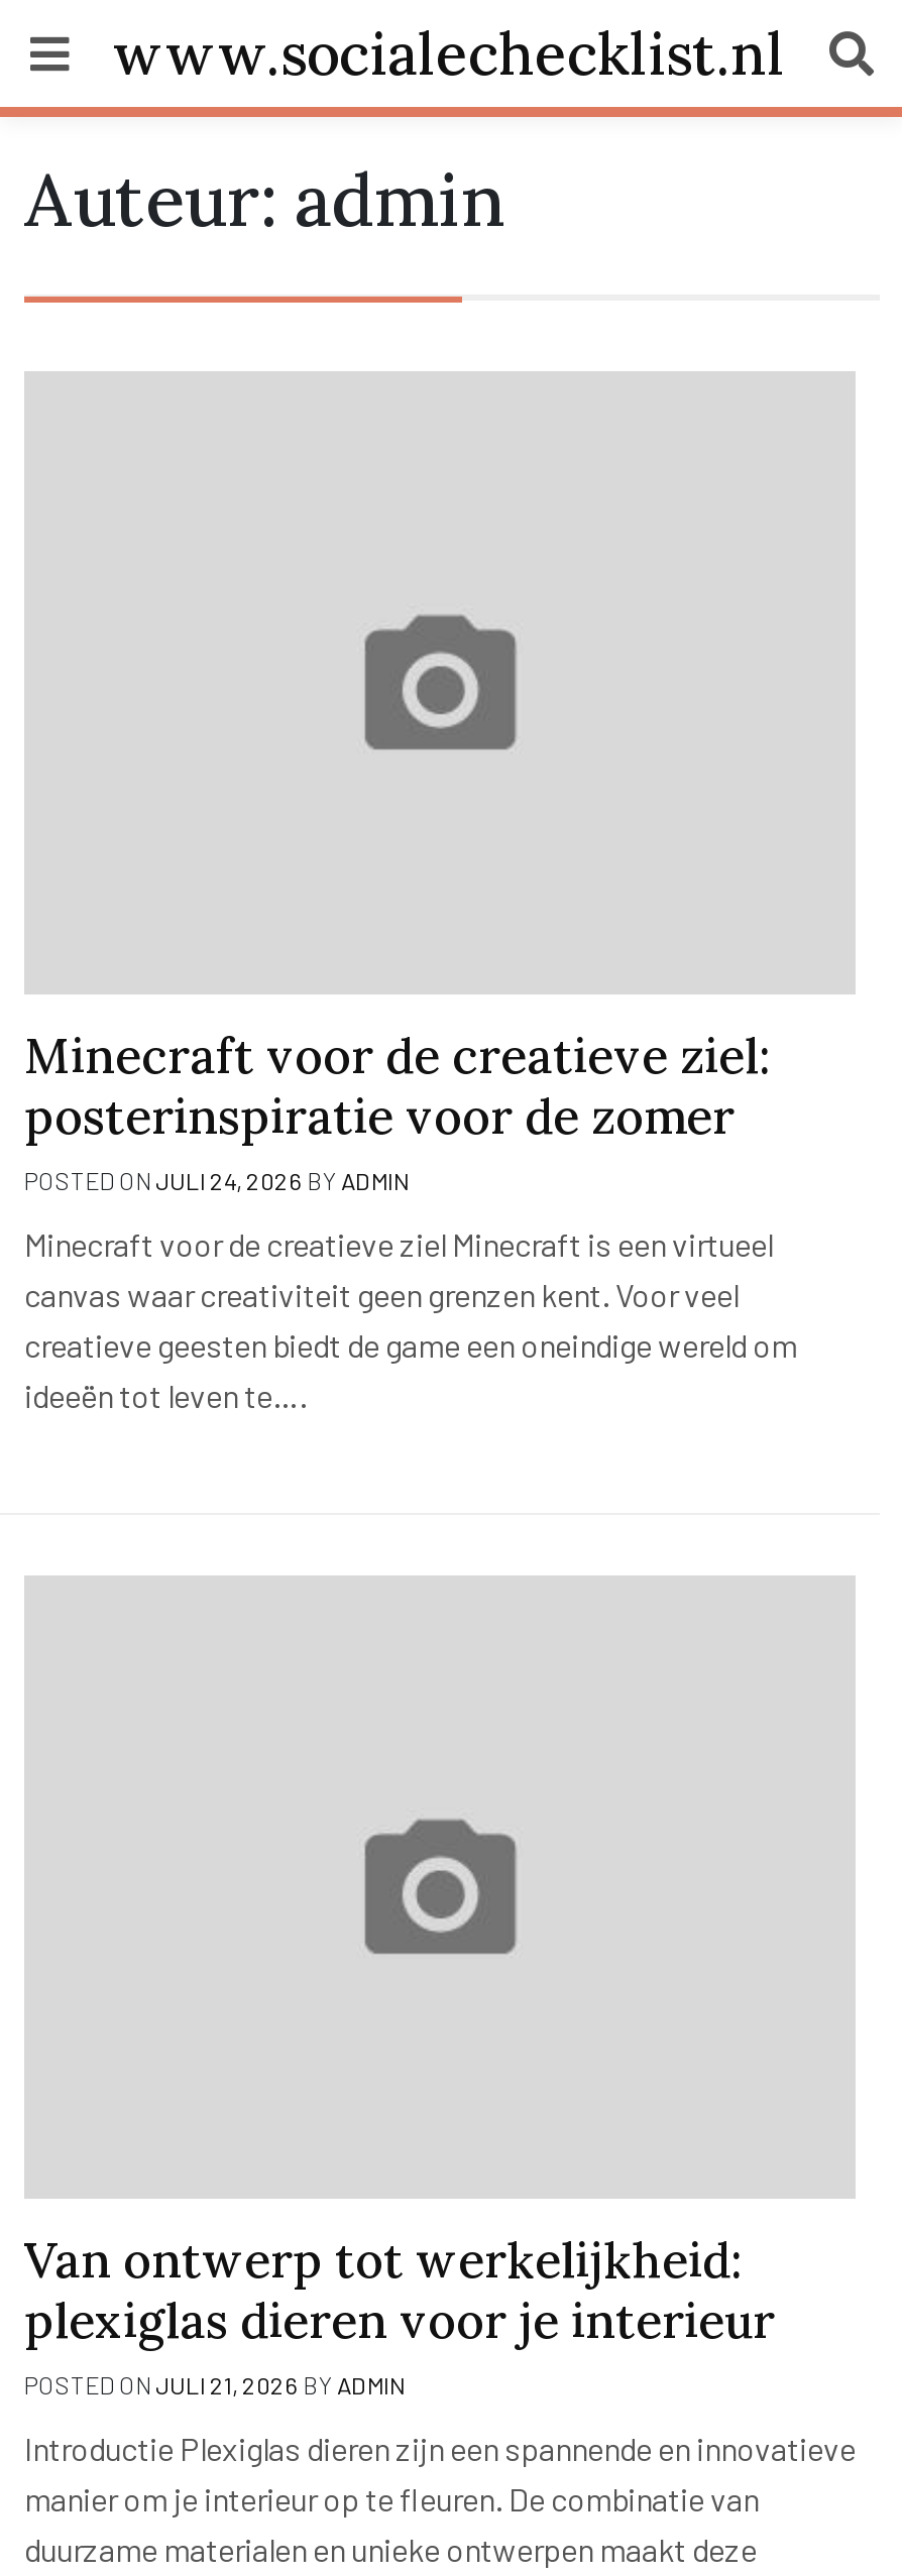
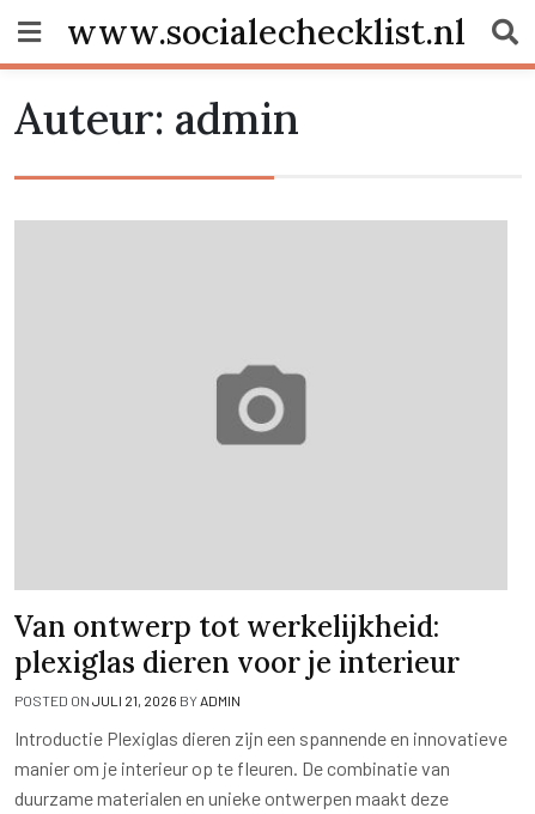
[24,1025,797,1414] Minecraft voor de creatieve ziel: | posterinspiratie voor de zomer | POSTED ON JULI 24, 2026 BY ADMIN | Minecraft voor de creatieve ziel Minecraft is een virtueel | canvas waar creativiteit geen grenzen kent. Voor veel | creatieve geesten biedt de game een oneindige wereld om | ideeën tot leven te…. -> none

